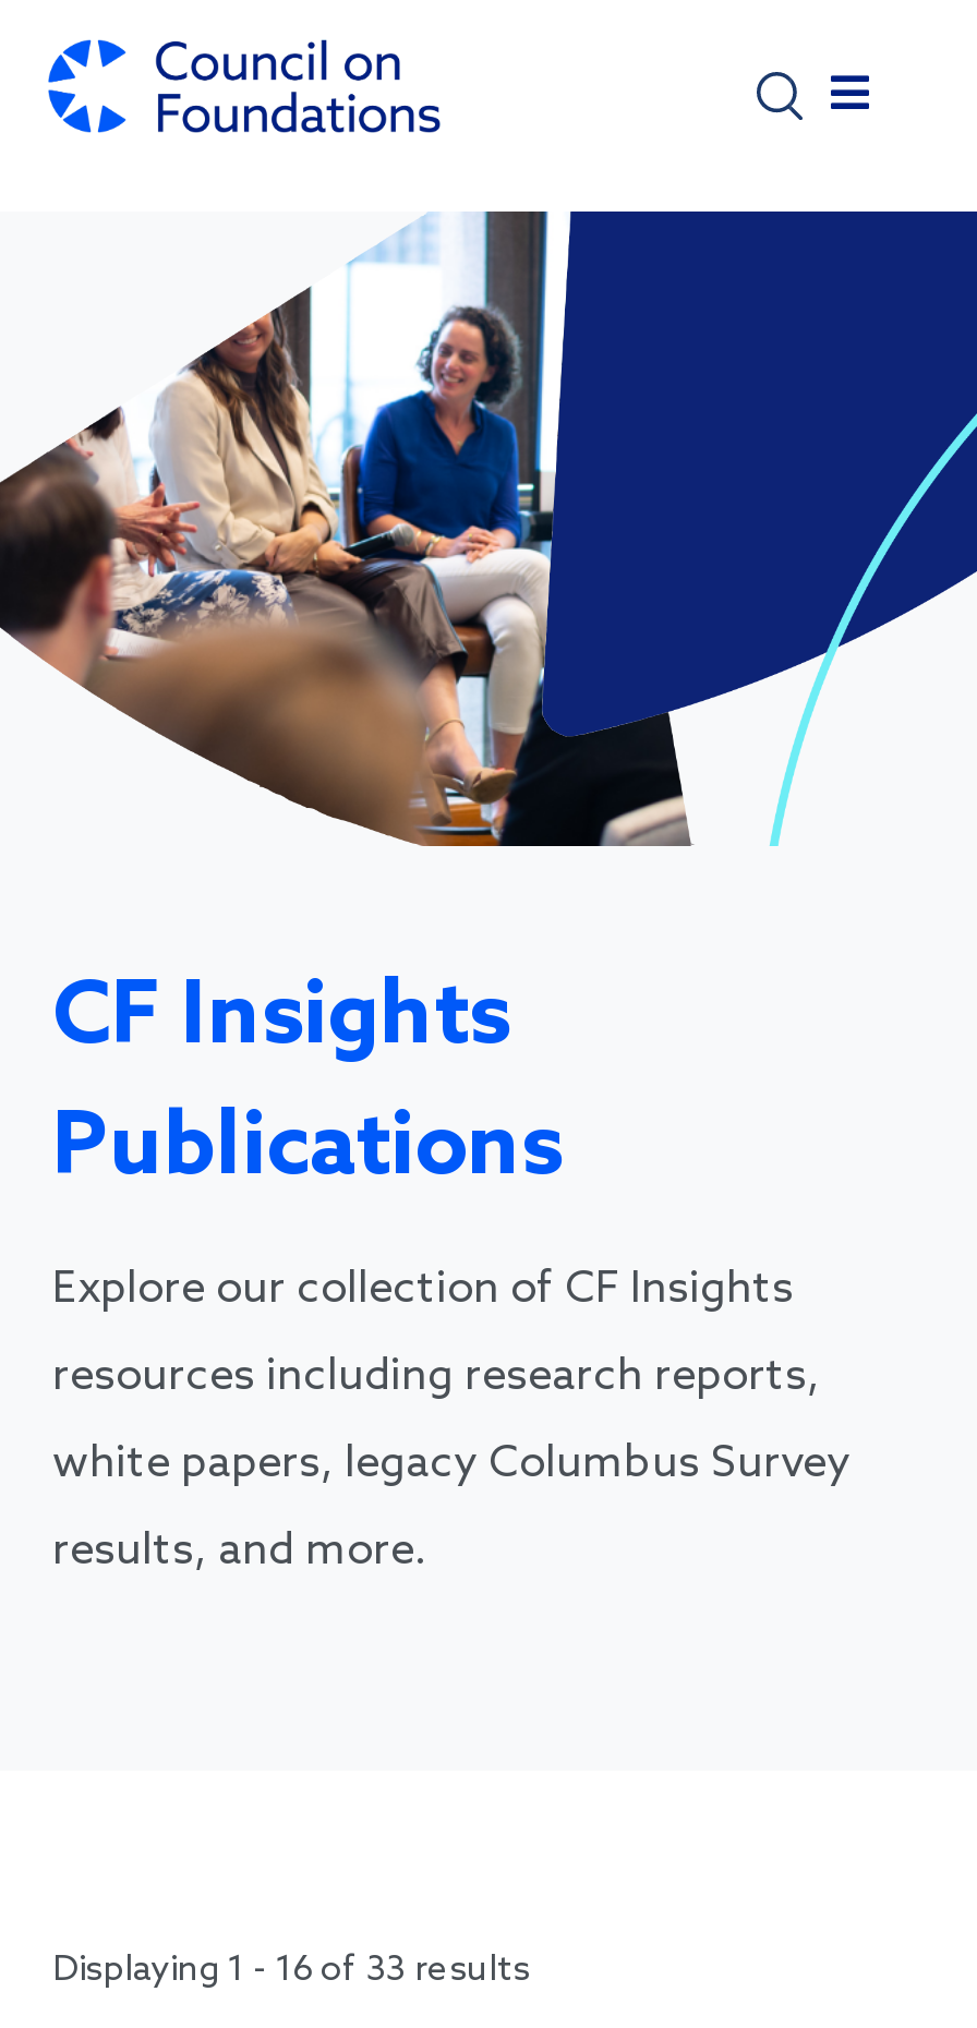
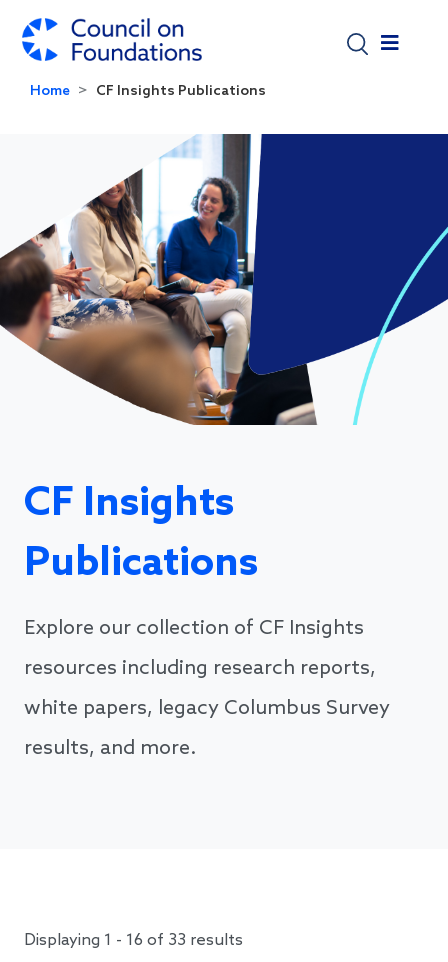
none -> [30,83,266,100] Home | CF Insights Publications

